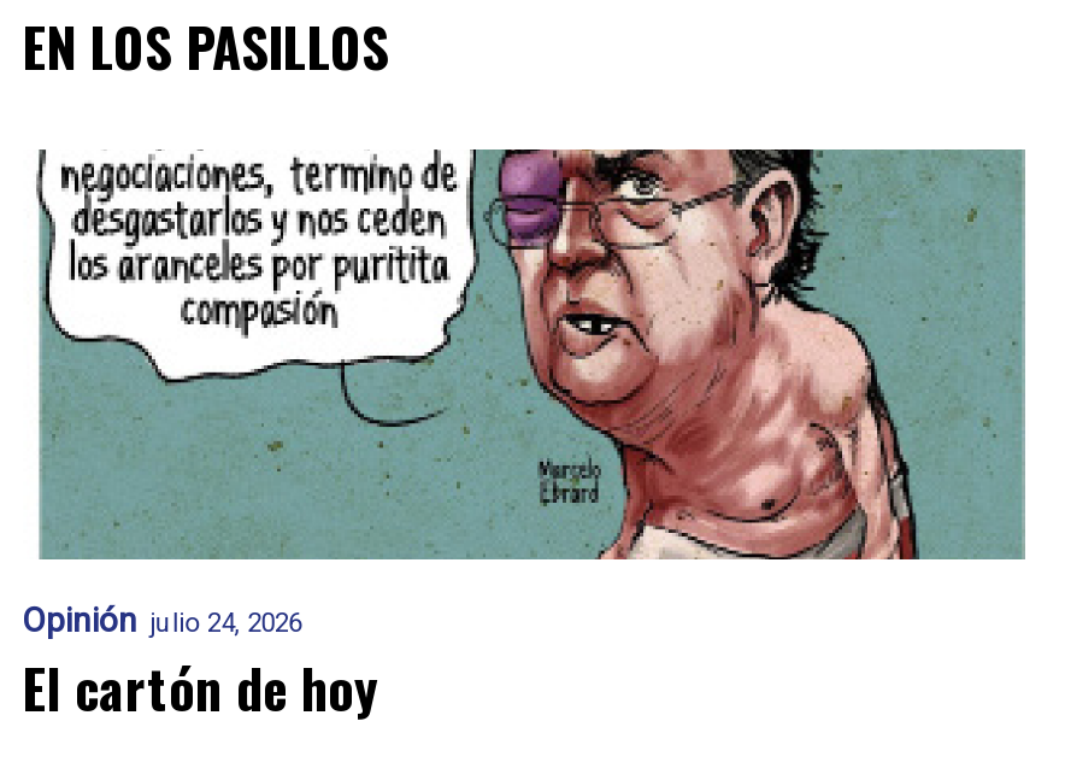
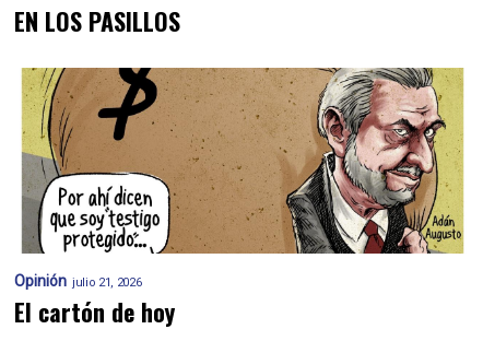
[22,147,1026,639] [image] | Opinión julio 24, 2026 -> [14,67,469,290] [image] | Opinión julio 21, 2026

